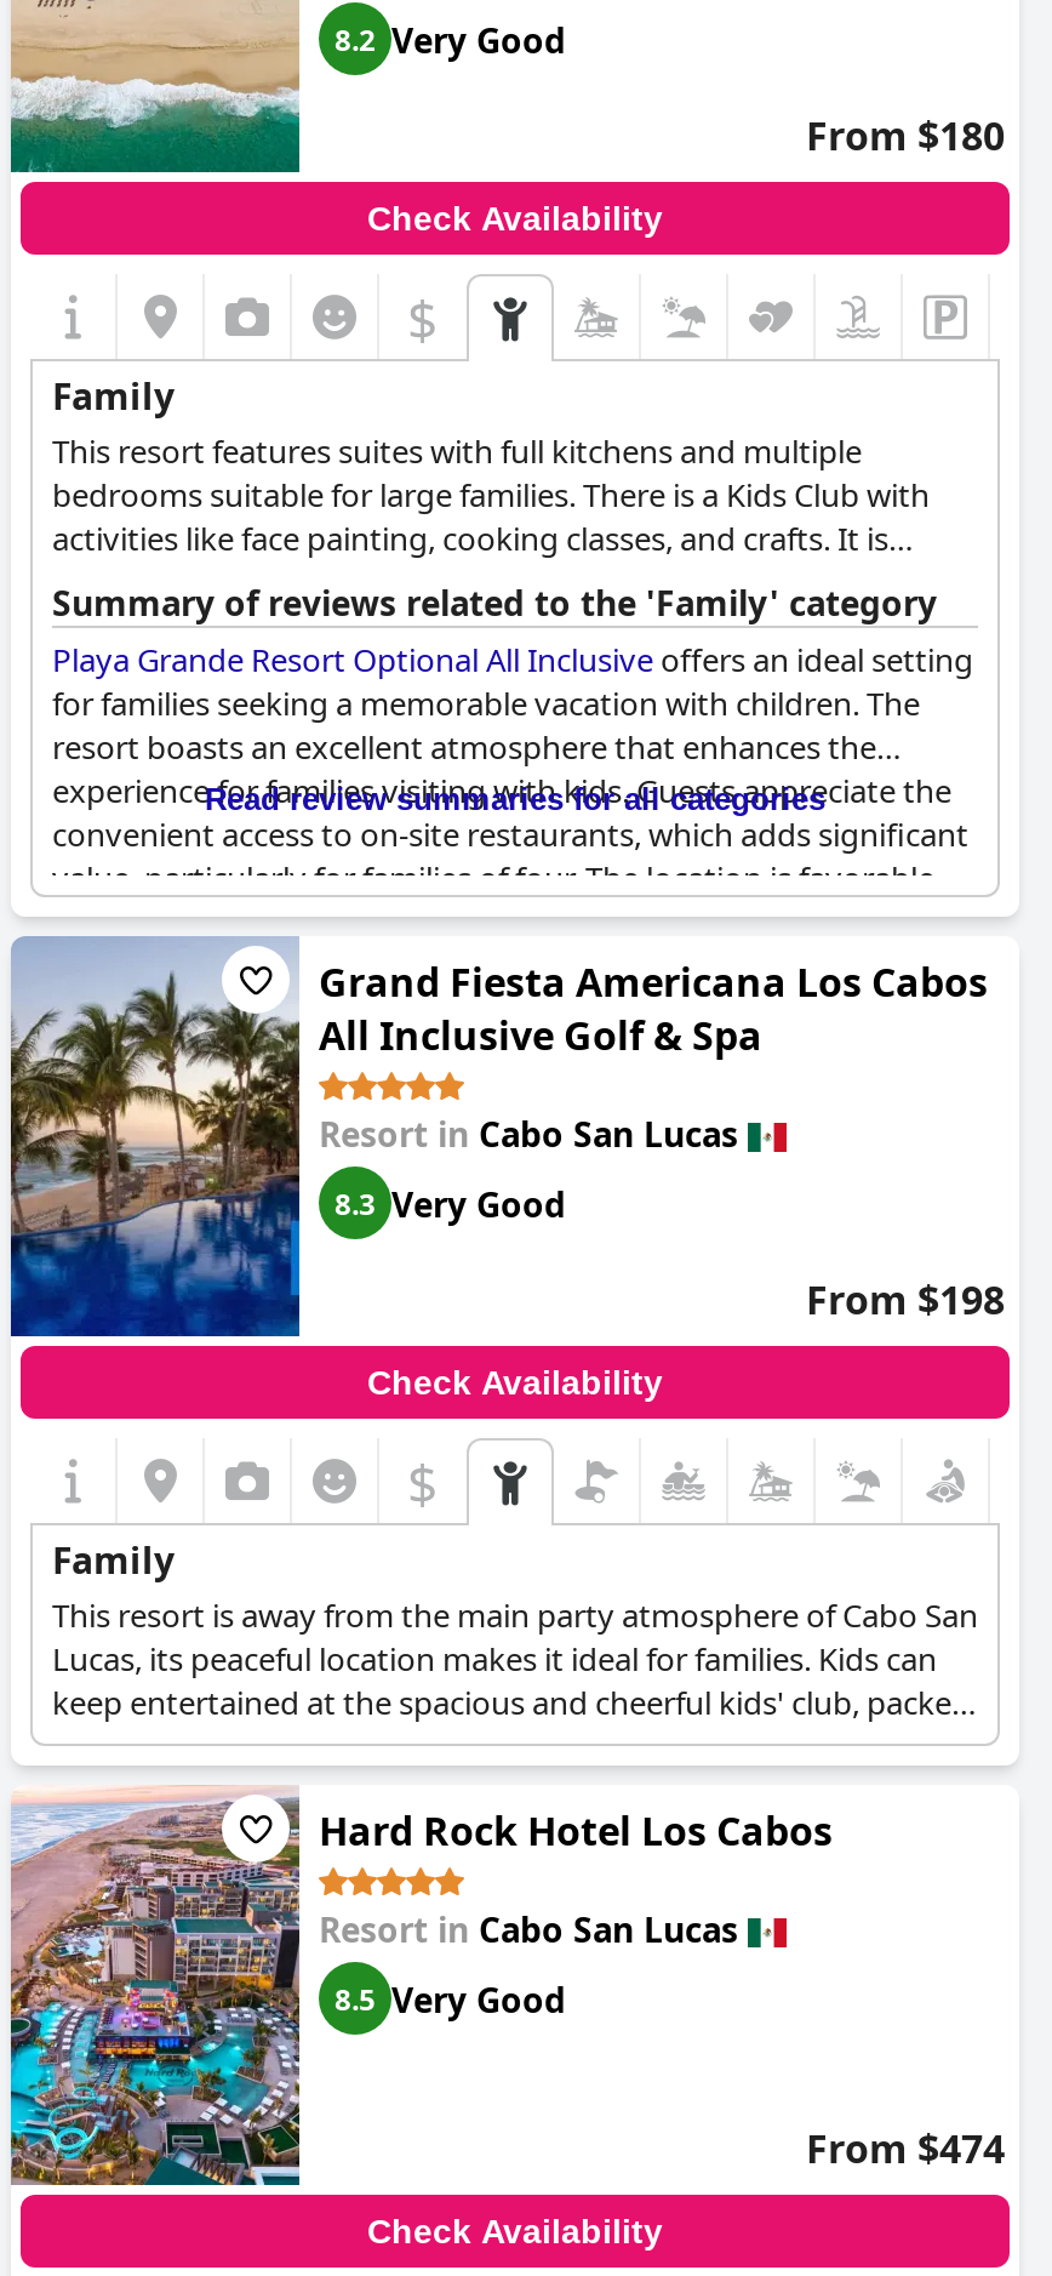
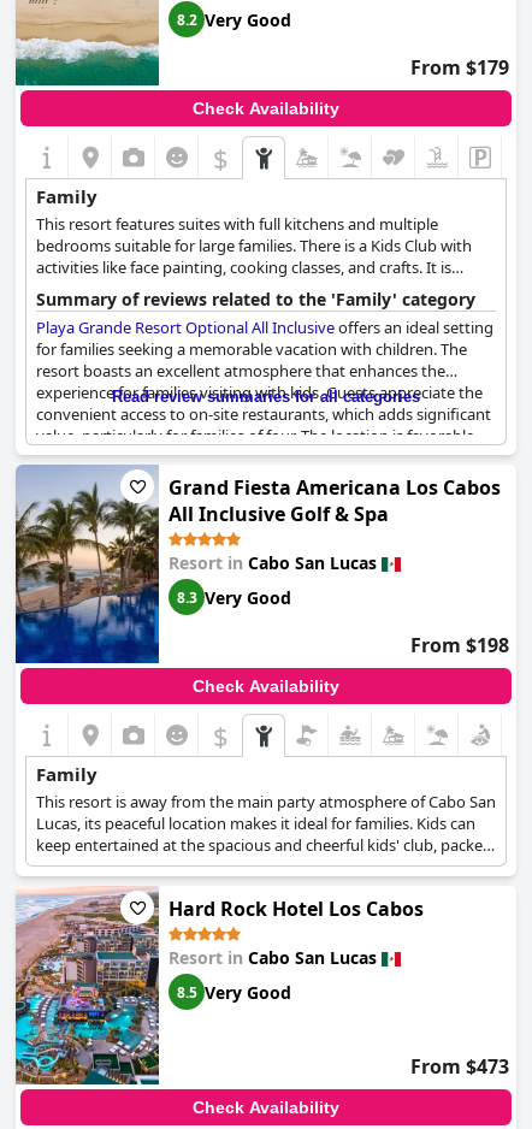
[806,109,1005,162] From $180 -> [410,54,509,81] From $179
[806,2122,1005,2175] From $474 -> [410,1053,509,1080] From $473

